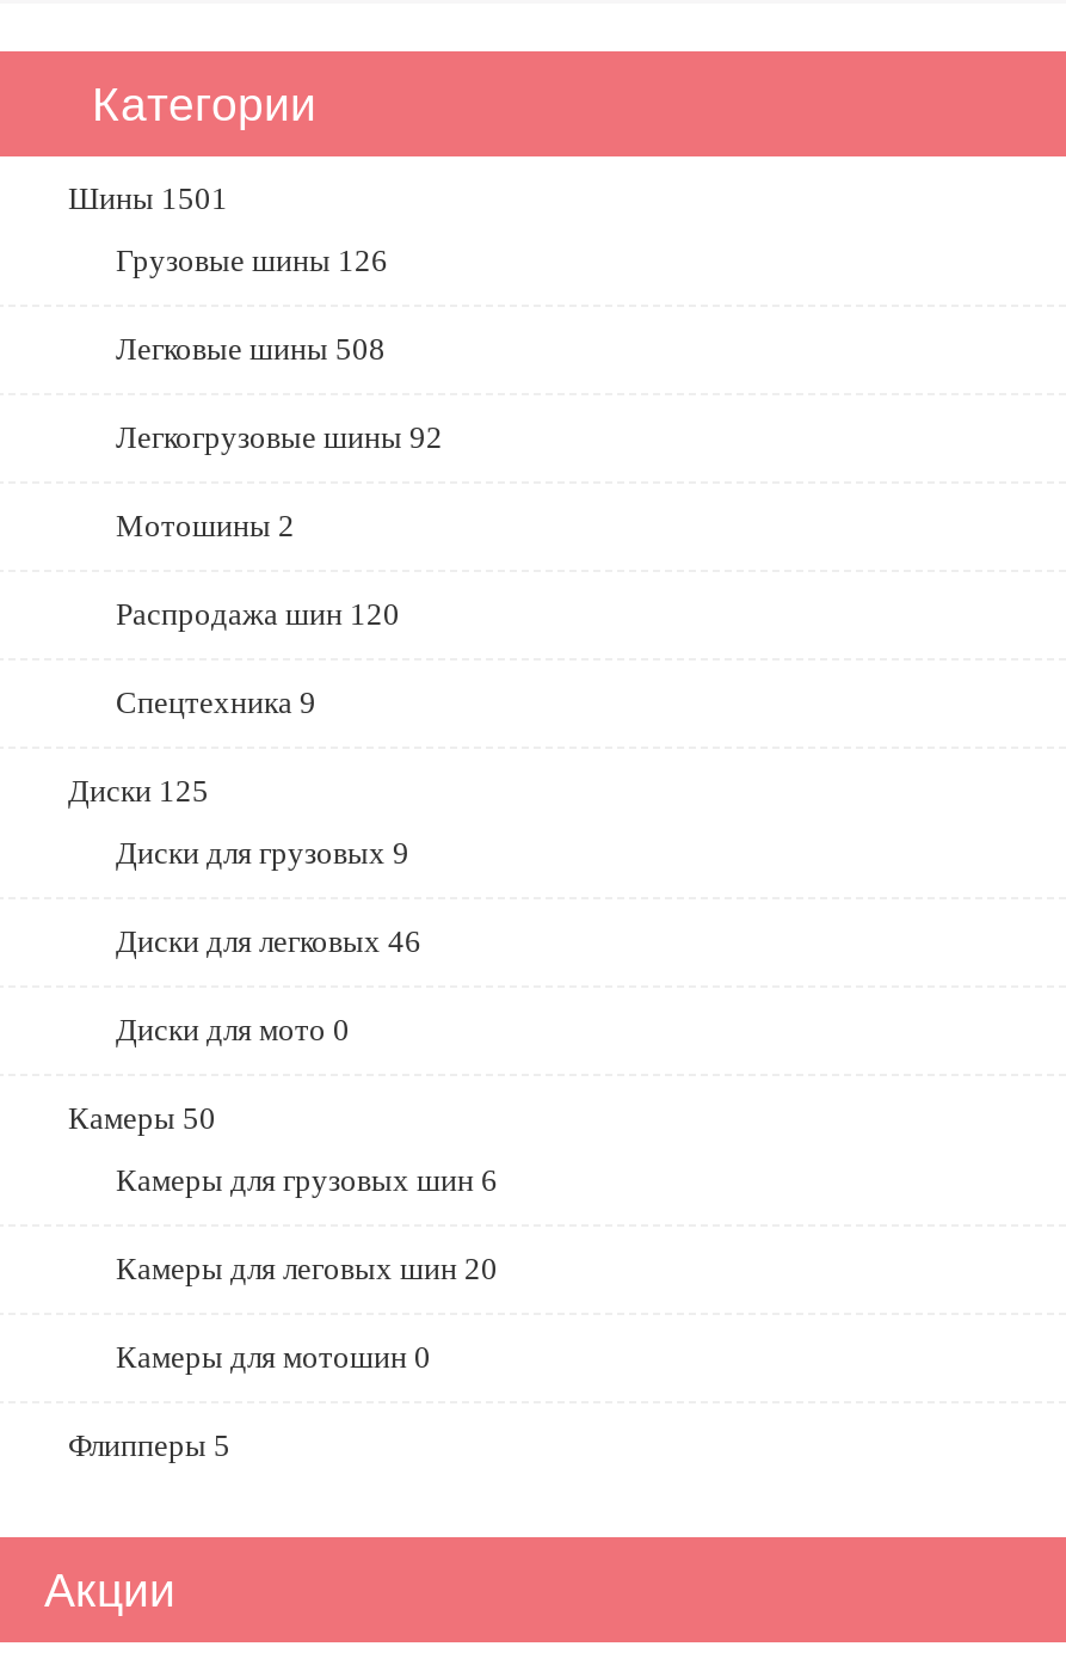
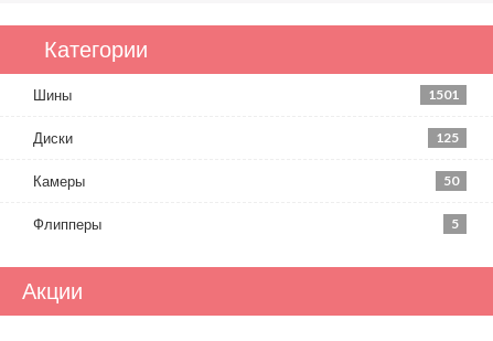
[68,181,498,1464] Шины 1501 | Грузовые шины 126 | Легковые шины 508 | Легкогрузовые шины 92 | Мотошины 2 | Распродажа шин 120 | Спецтехника 9 | Диски 125 | Диски для грузовых 9 | Диски для легковых 46 | Диски для мото 0 | Камеры 50 | Камеры для грузовых шин 6 | Камеры для леговых шин 20 | Камеры для мотошин 0 | Флипперы 5 -> [33,86,459,233] Шины | 1501 | Диски | 125 | Камеры | 50 | Флипперы | 5

